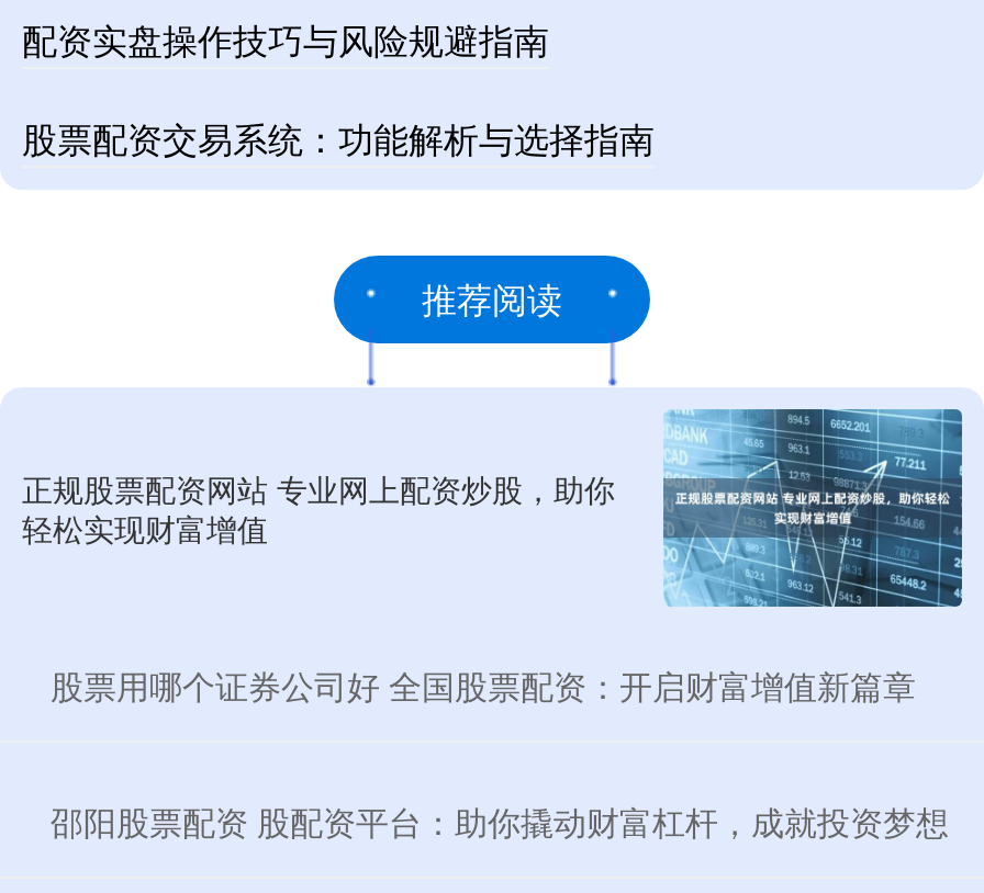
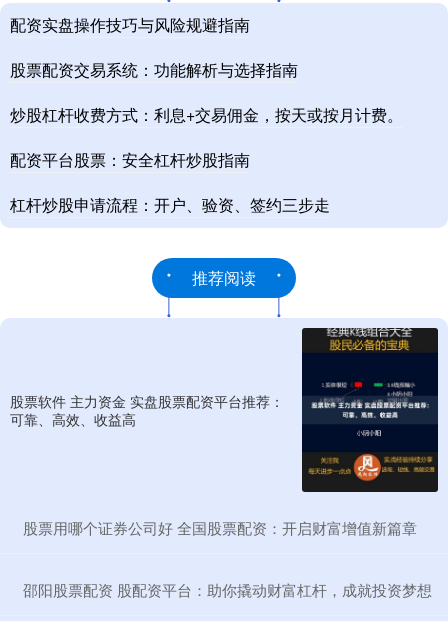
none -> [10,103,403,216] 炒股杠杆收费方式：利息+交易佣金，按天或按月计费。 | 配资平台股票：安全杠杆炒股指南 | 杠杆炒股申请流程：开户、验资、签约三步走
[22,408,964,608] [image] | 正规股票配资网站 专业网上配资炒股，助你 | 轻松实现财富增值 -> [10,327,439,493] [image] | 股票软件 主力资金 实盘股票配资平台推荐： | 可靠、高效、收益高

